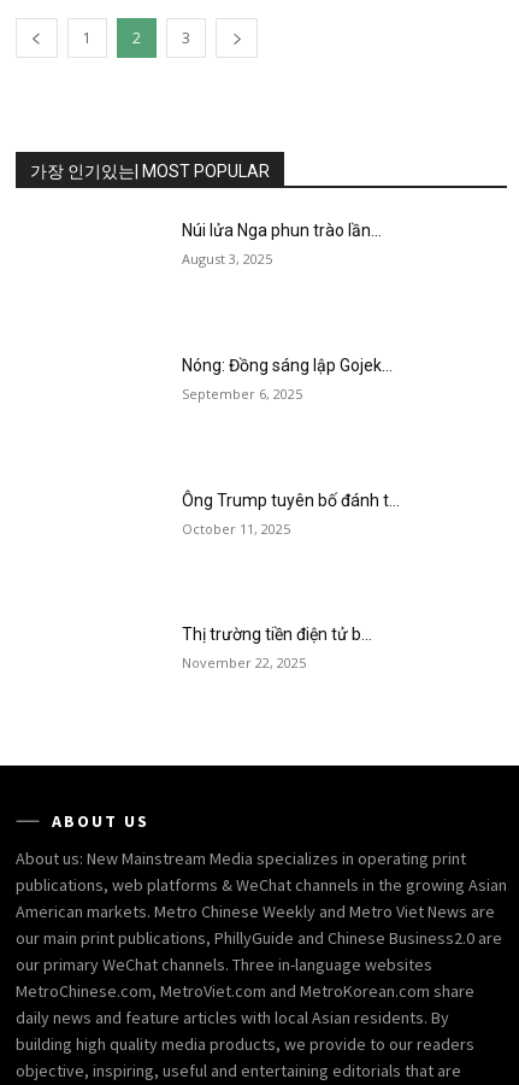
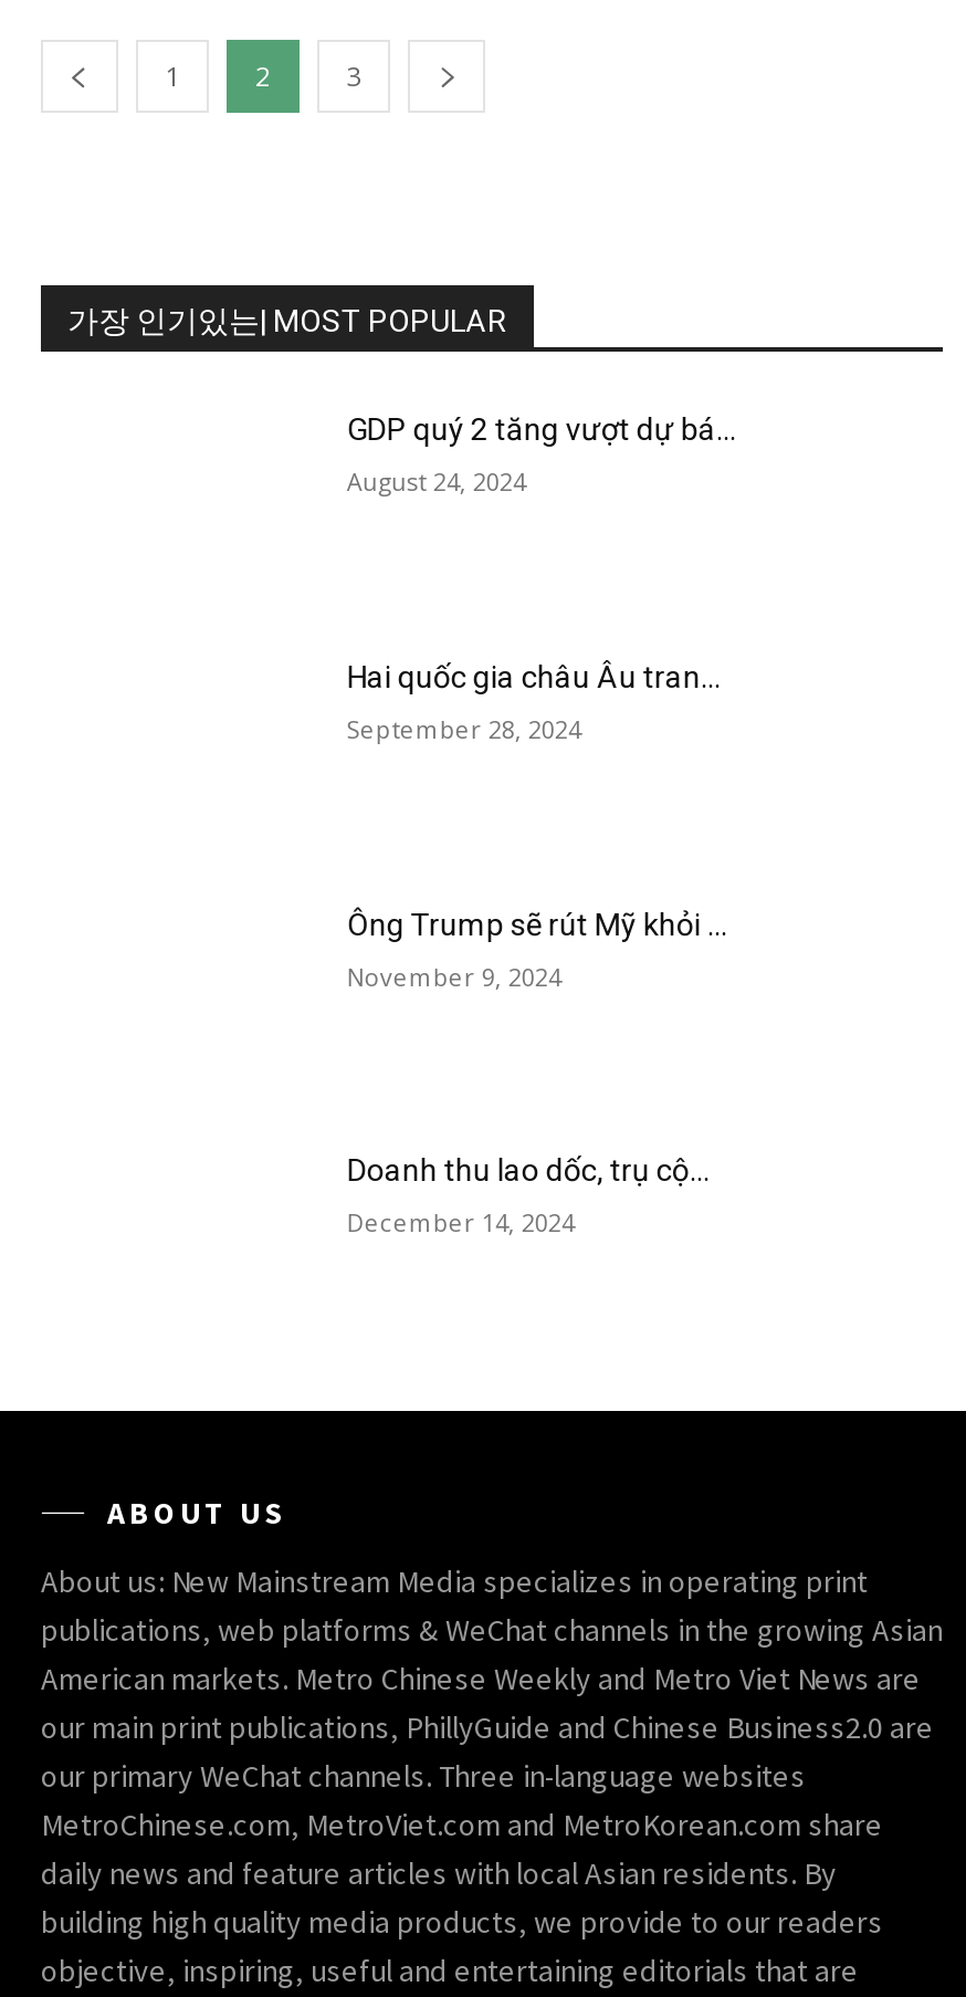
[182,221,382,240] Núi lửa Nga phun trào lần... -> [347,412,736,448] GDP quý 2 tăng vượt dự bá...
[182,250,273,268] August 3, 2025 -> [347,465,526,498] August 24, 2024
[182,356,393,375] Nóng: Đồng sáng lập Gojek... -> [347,659,720,695] Hai quốc gia châu Âu tran...
[182,385,303,403] September 6, 2025 -> [347,712,581,746] September 28, 2024
[182,490,400,510] Ông Trump tuyên bố đánh t... -> [347,906,727,941] Ông Trump sẽ rút Mỹ khỏi ...
[182,519,291,537] October 11, 2025 -> [347,959,561,992] November 9, 2024
[182,625,373,644] Thị trường tiền điện tử b... -> [347,1153,709,1188] Doanh thu lao dốc, trụ cộ...
[182,654,306,672] November 22, 2025 -> [347,1206,575,1239] December 14, 2024

